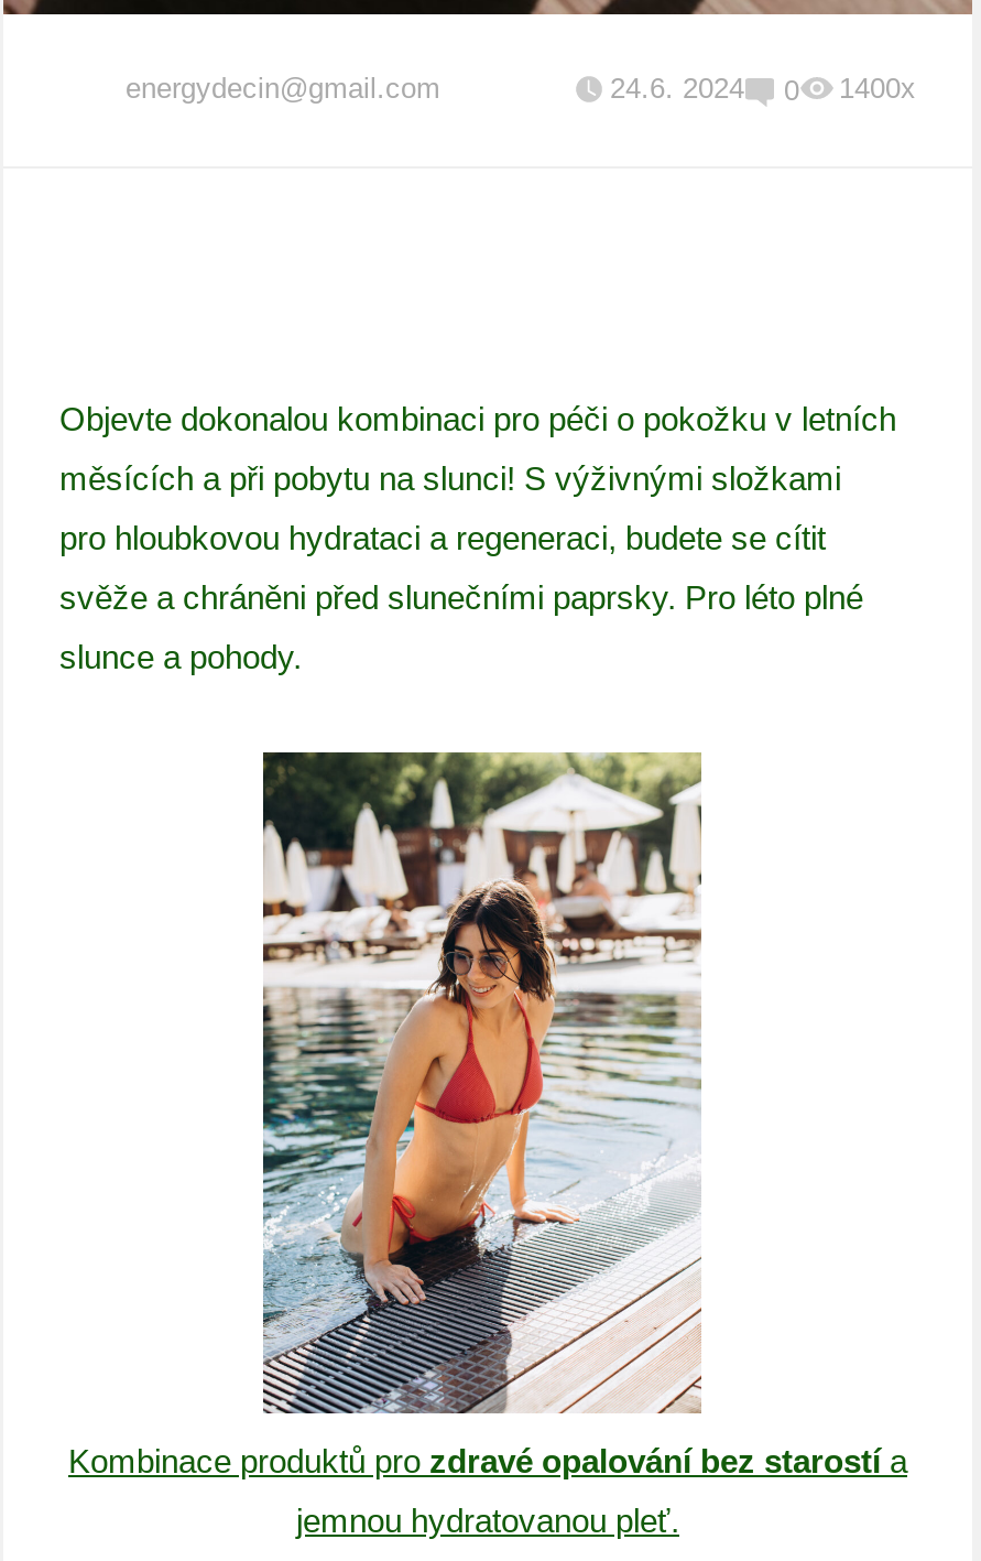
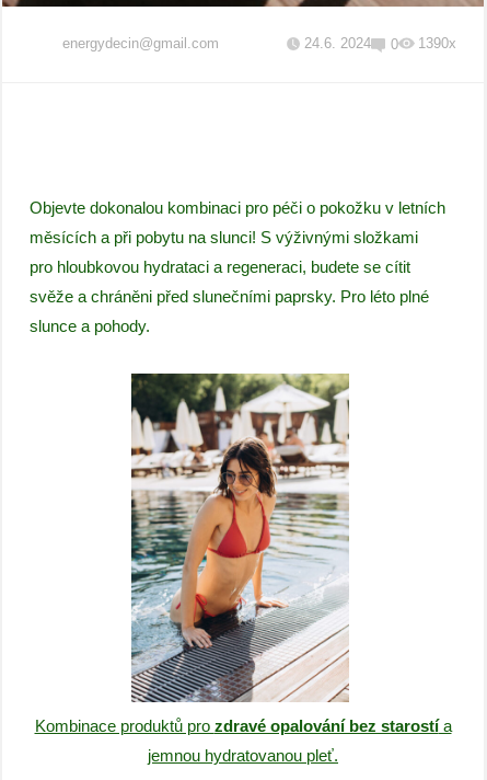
[610,72,916,107] 24.6. 2024 0 1400x -> [304,36,456,53] 24.6. 2024 0 1390x

